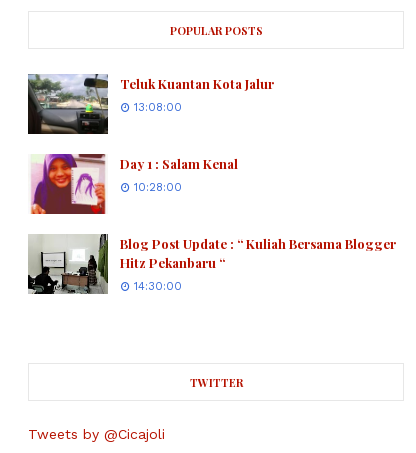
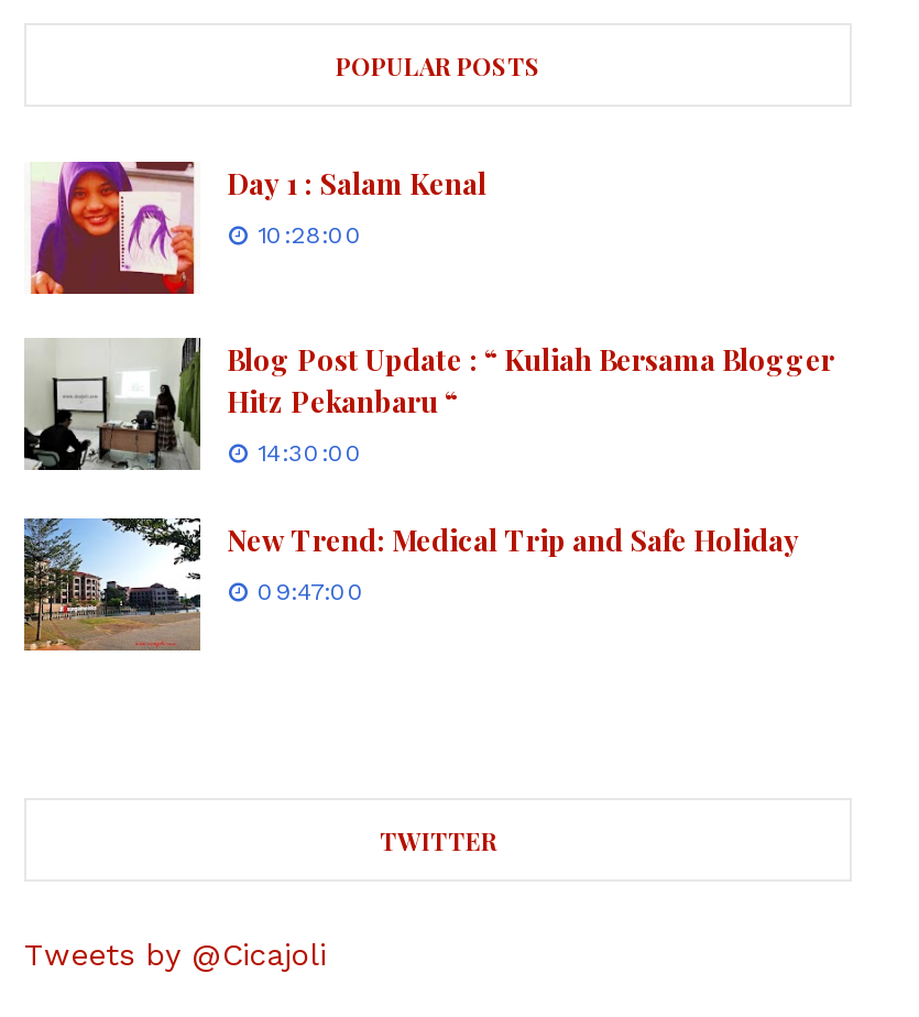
[27,73,274,135] [image] | Teluk Kuantan Kota Jalur | 13:08:00 -> none
moved [29,152,396,293] -> [26,157,834,468]: [image] | Day 1 : Salam Kenal | 10:28:00 | Blog Post Update : “ Kuliah Bersama Blogger | Hitz Pekanbaru “ | 14:30:00
none -> [22,516,799,653] [image] | New Trend: Medical Trip and Safe Holiday | 09:47:00

